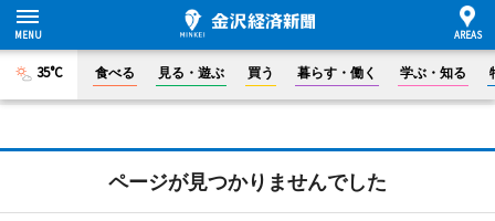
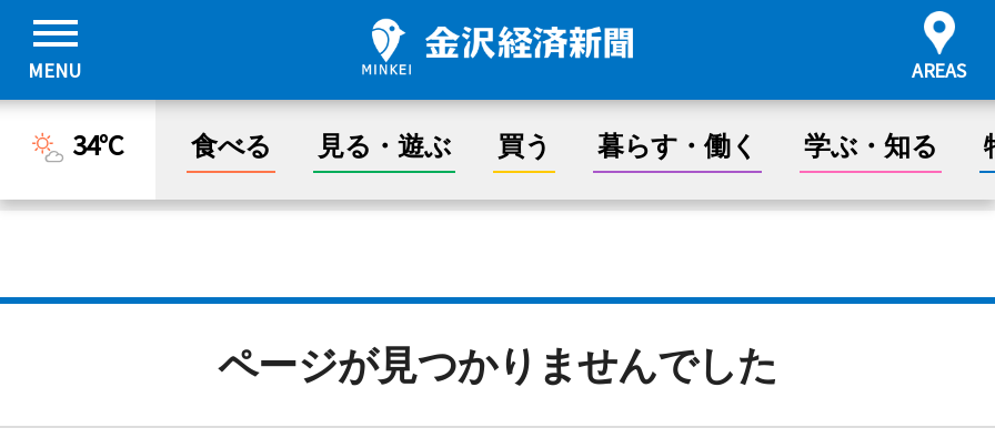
[36,64,62,82] 35°C -> [72,128,125,165] 34°C

